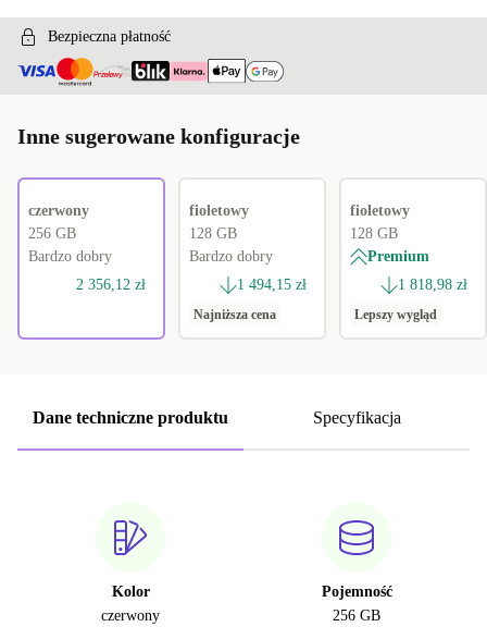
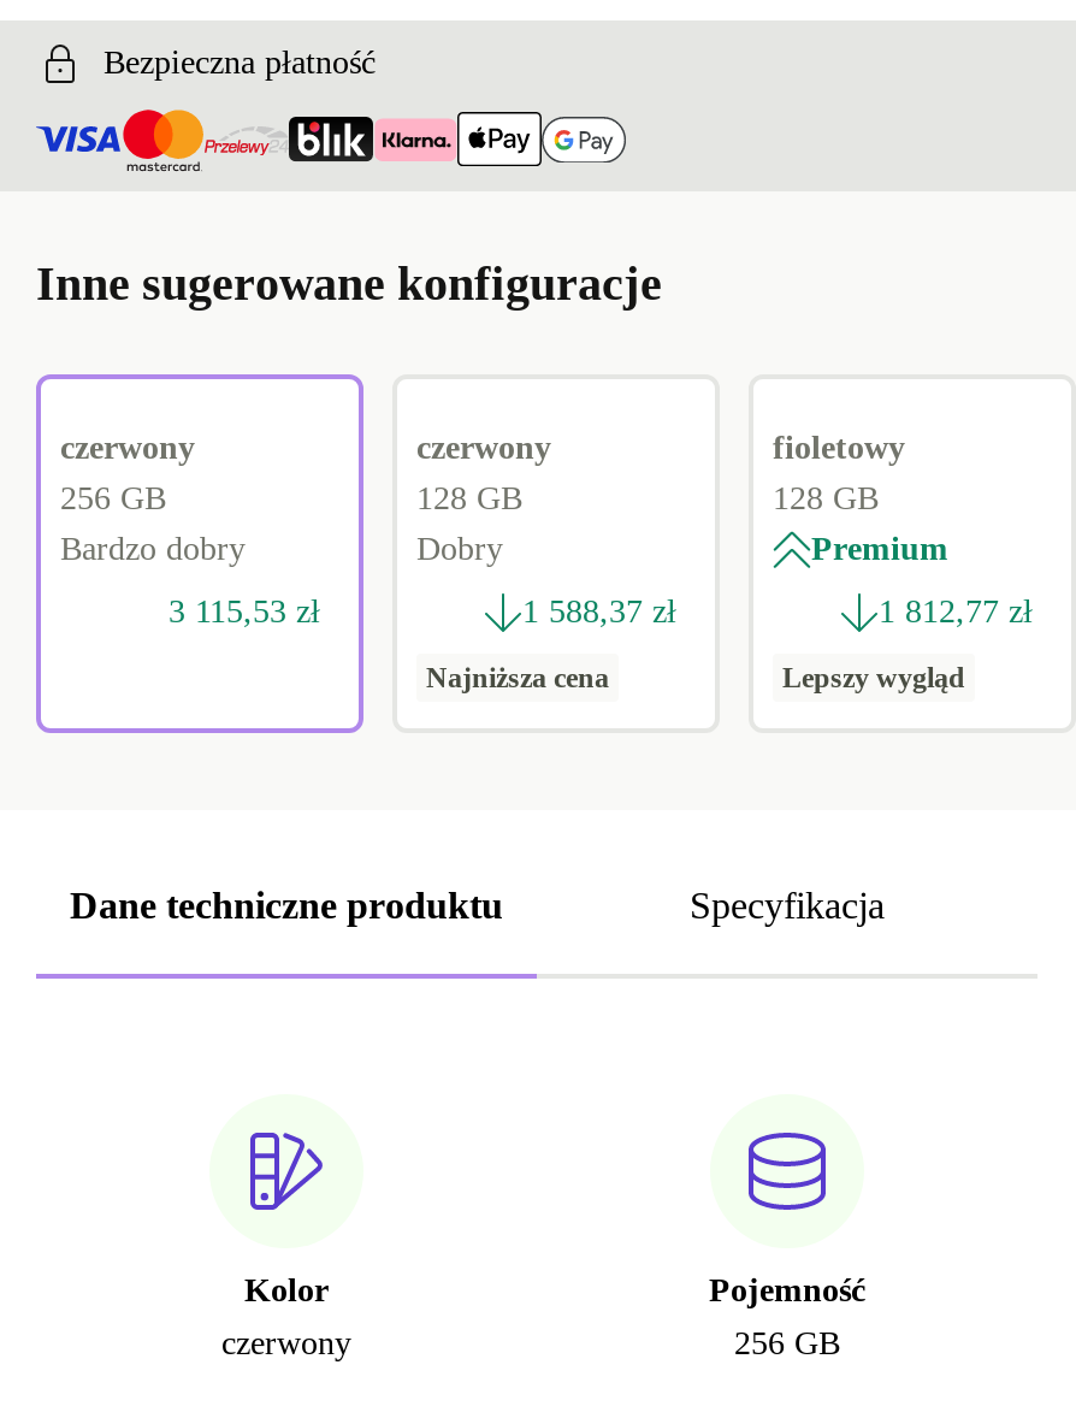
[189,203,249,219] fioletowy -> [416,430,551,466] czerwony
[189,248,273,265] Bardzo dobry -> [416,531,503,567] Dobry
[76,277,146,293] 2 356,12 zł -> [169,594,320,630] 3 115,53 zł
[237,277,307,293] 1 494,15 zł -> [522,594,676,630] 1 588,37 zł
[398,277,467,293] 1 818,98 zł -> [879,594,1033,630] 1 812,77 zł

